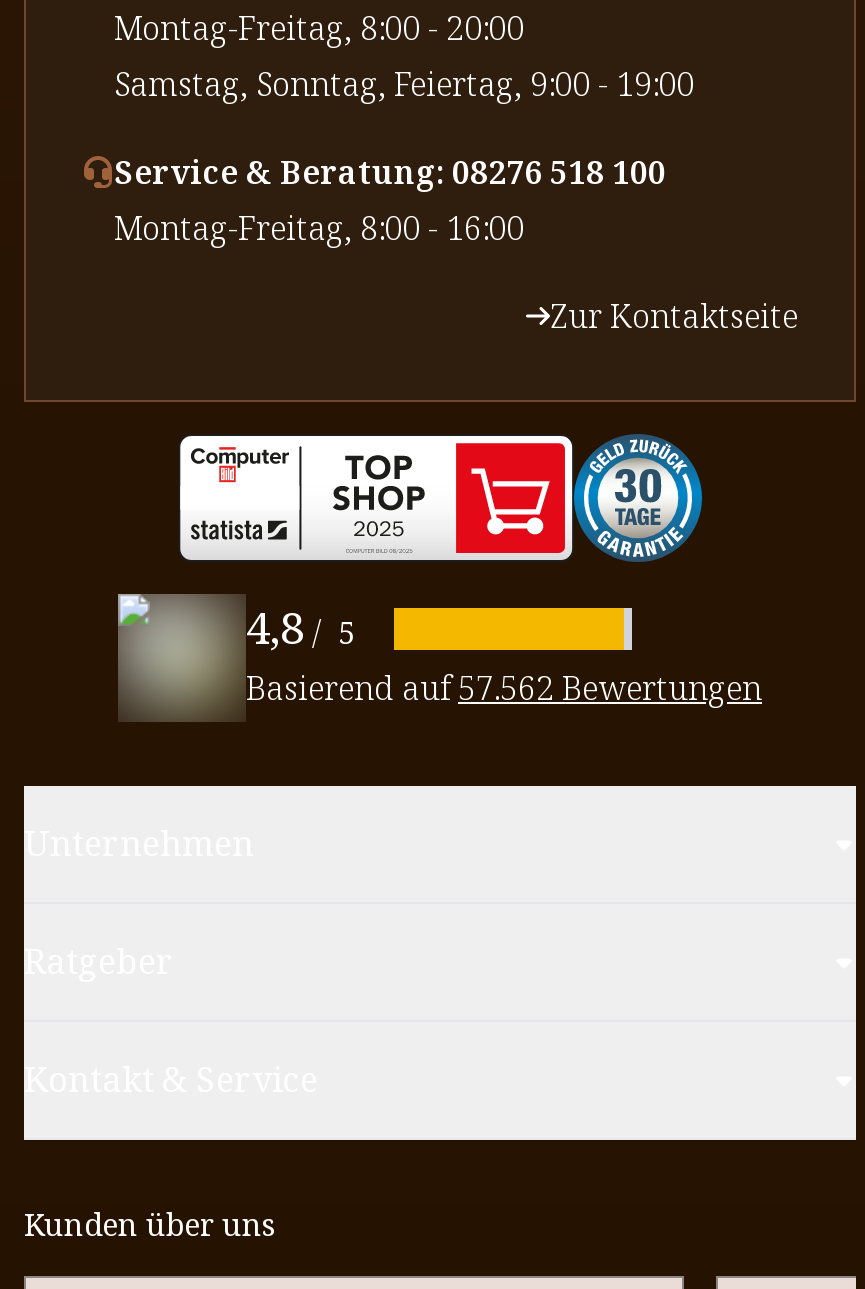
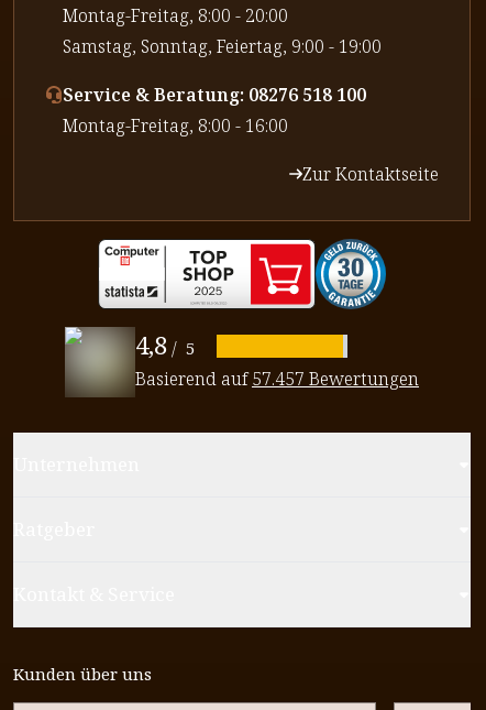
[246,666,762,710] Basierend auf57.562 Bewertungen -> [135,367,419,391] Basierend auf57.457 Bewertungen

